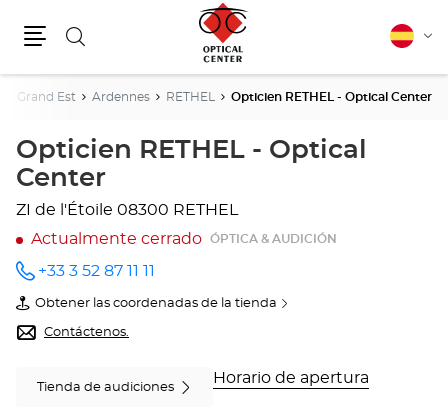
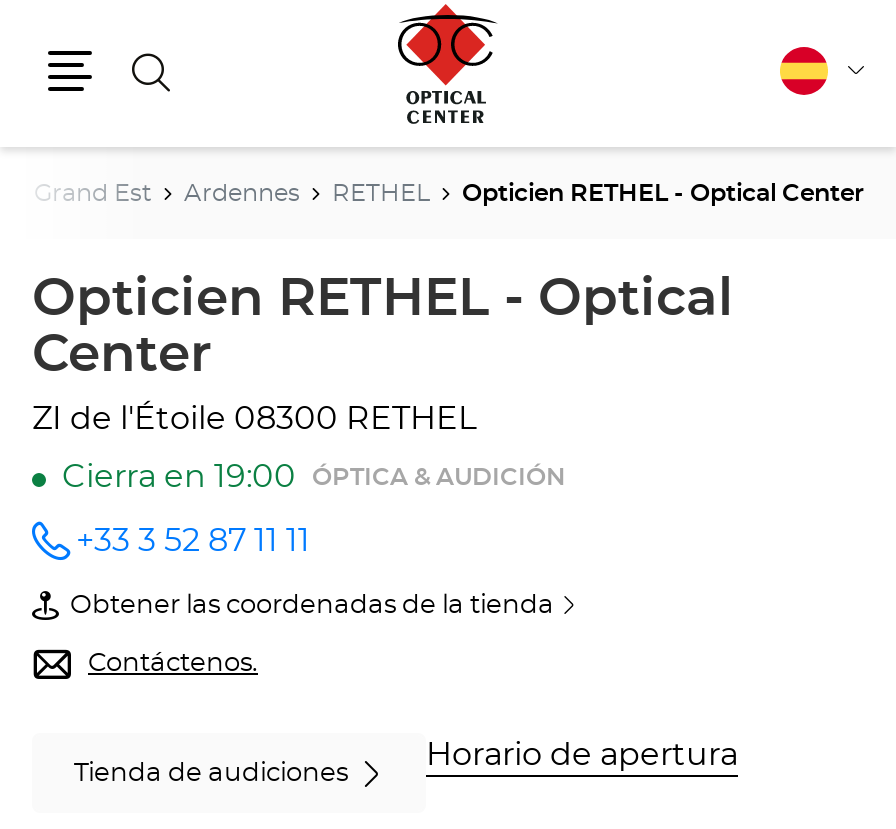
[31,231,202,247] Actualmente cerrado -> [62,461,296,493] Cierra en 19:00

